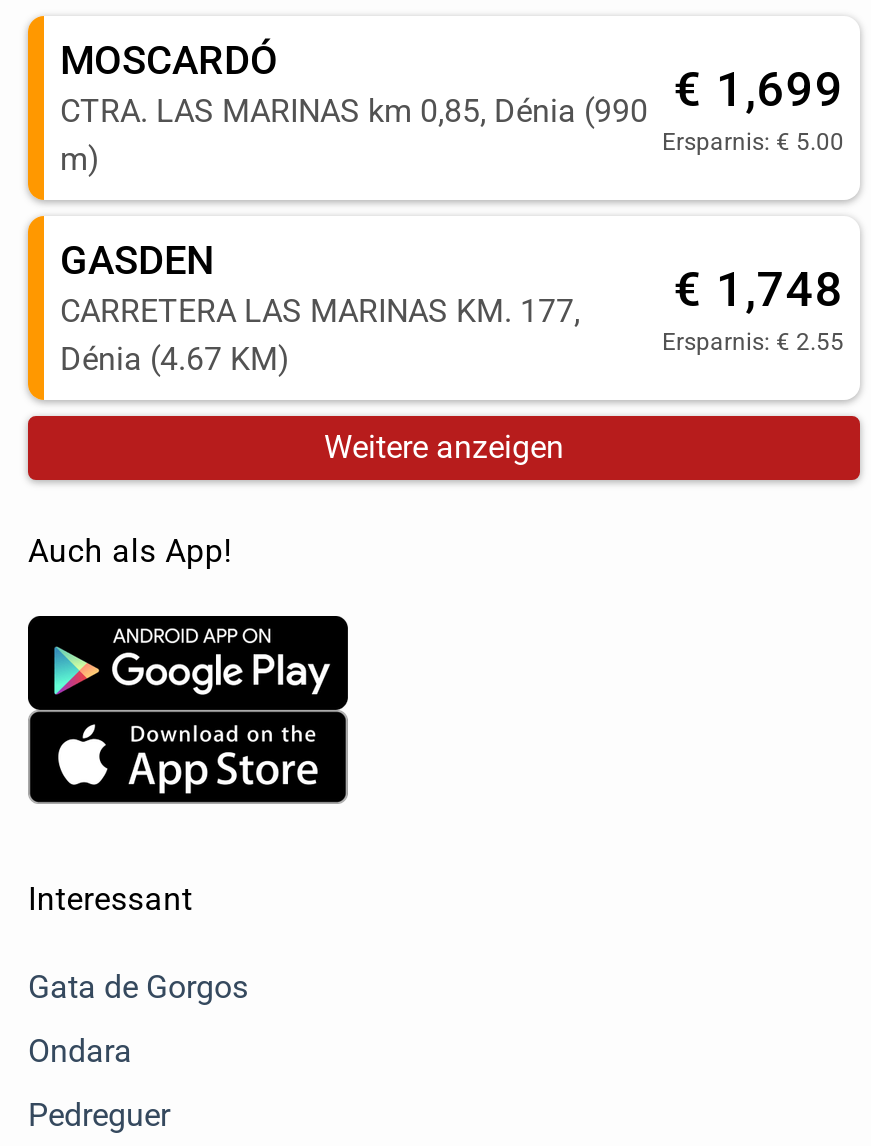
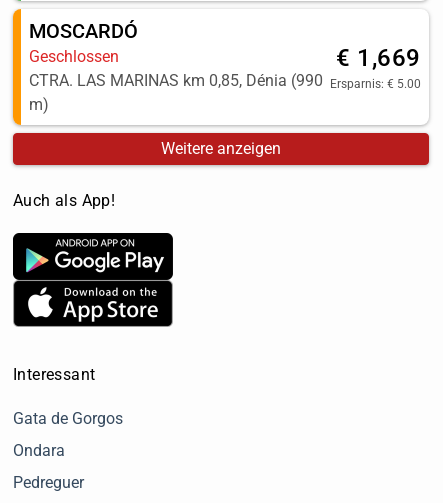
[674,63,844,119] € 1,699 -> [336,44,421,72] € 1,669
none -> [29,47,119,66] Geschlossen
moved [60,93,648,179] -> [29,71,323,114]: CTRA. LAS MARINAS km 0,85, Dénia (990 | m)
[60,237,580,379] GASDEN | CARRETERA LAS MARINAS KM. 177, | Dénia (4.67 KM) -> none
[662,263,844,357] € 1,748 | Ersparnis: € 2.55 -> none

